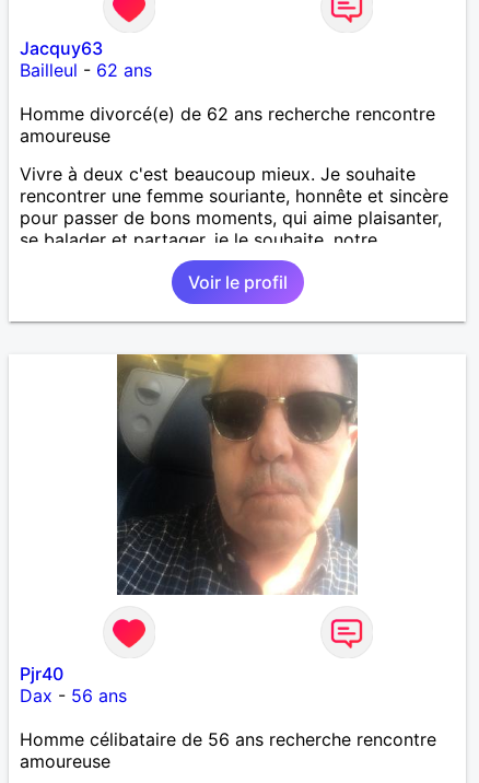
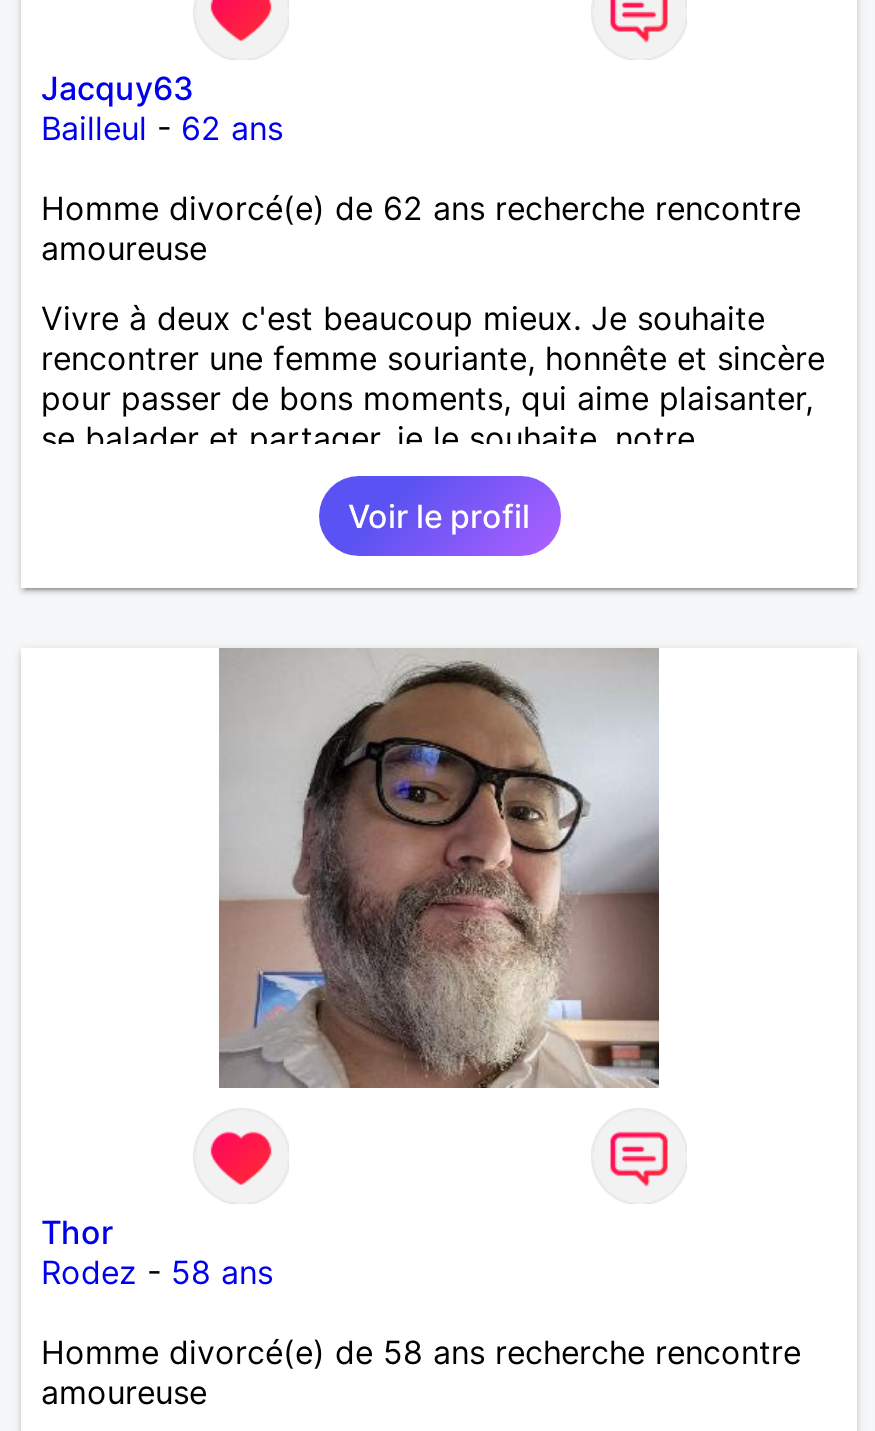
[116,355,358,595] [image] -> [217,648,661,1090] [image]
[20,663,127,706] Pjr40 | Dax - 56 ans -> [41,1212,273,1292] Thor | Rodez - 58 ans
[20,728,436,750] Homme célibataire de 56 ans recherche rencontre -> [41,1332,801,1372] Homme divorcé(e) de 58 ans recherche rencontre

